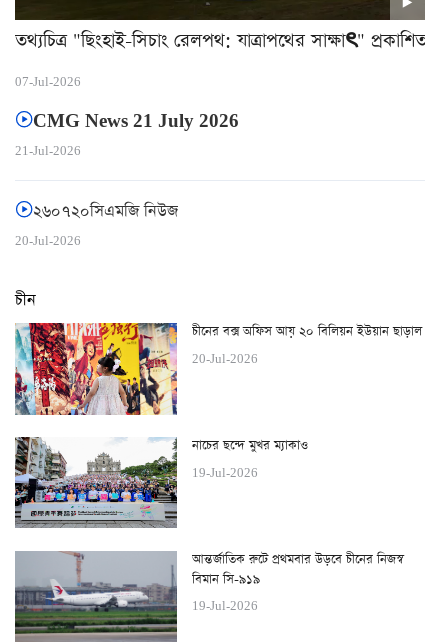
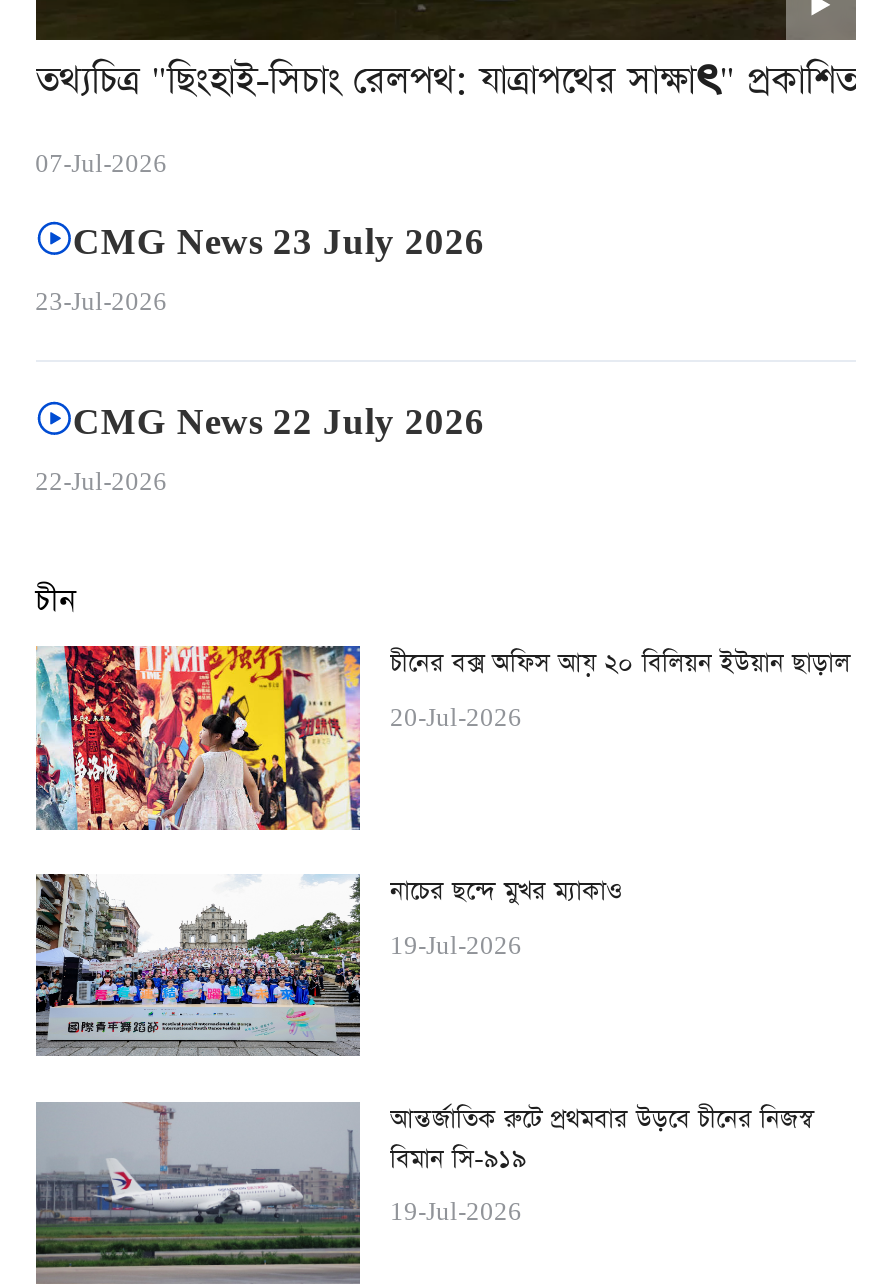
[15,110,239,161] CMG News 21 July 2026 | 21-Jul-2026 -> [35,220,485,323] CMG News 23 July 2026 | 23-Jul-2026
[15,200,178,251] ২৬০৭২০সিএমজি নিউজ | 20-Jul-2026 -> [35,400,485,503] CMG News 22 July 2026 | 22-Jul-2026

